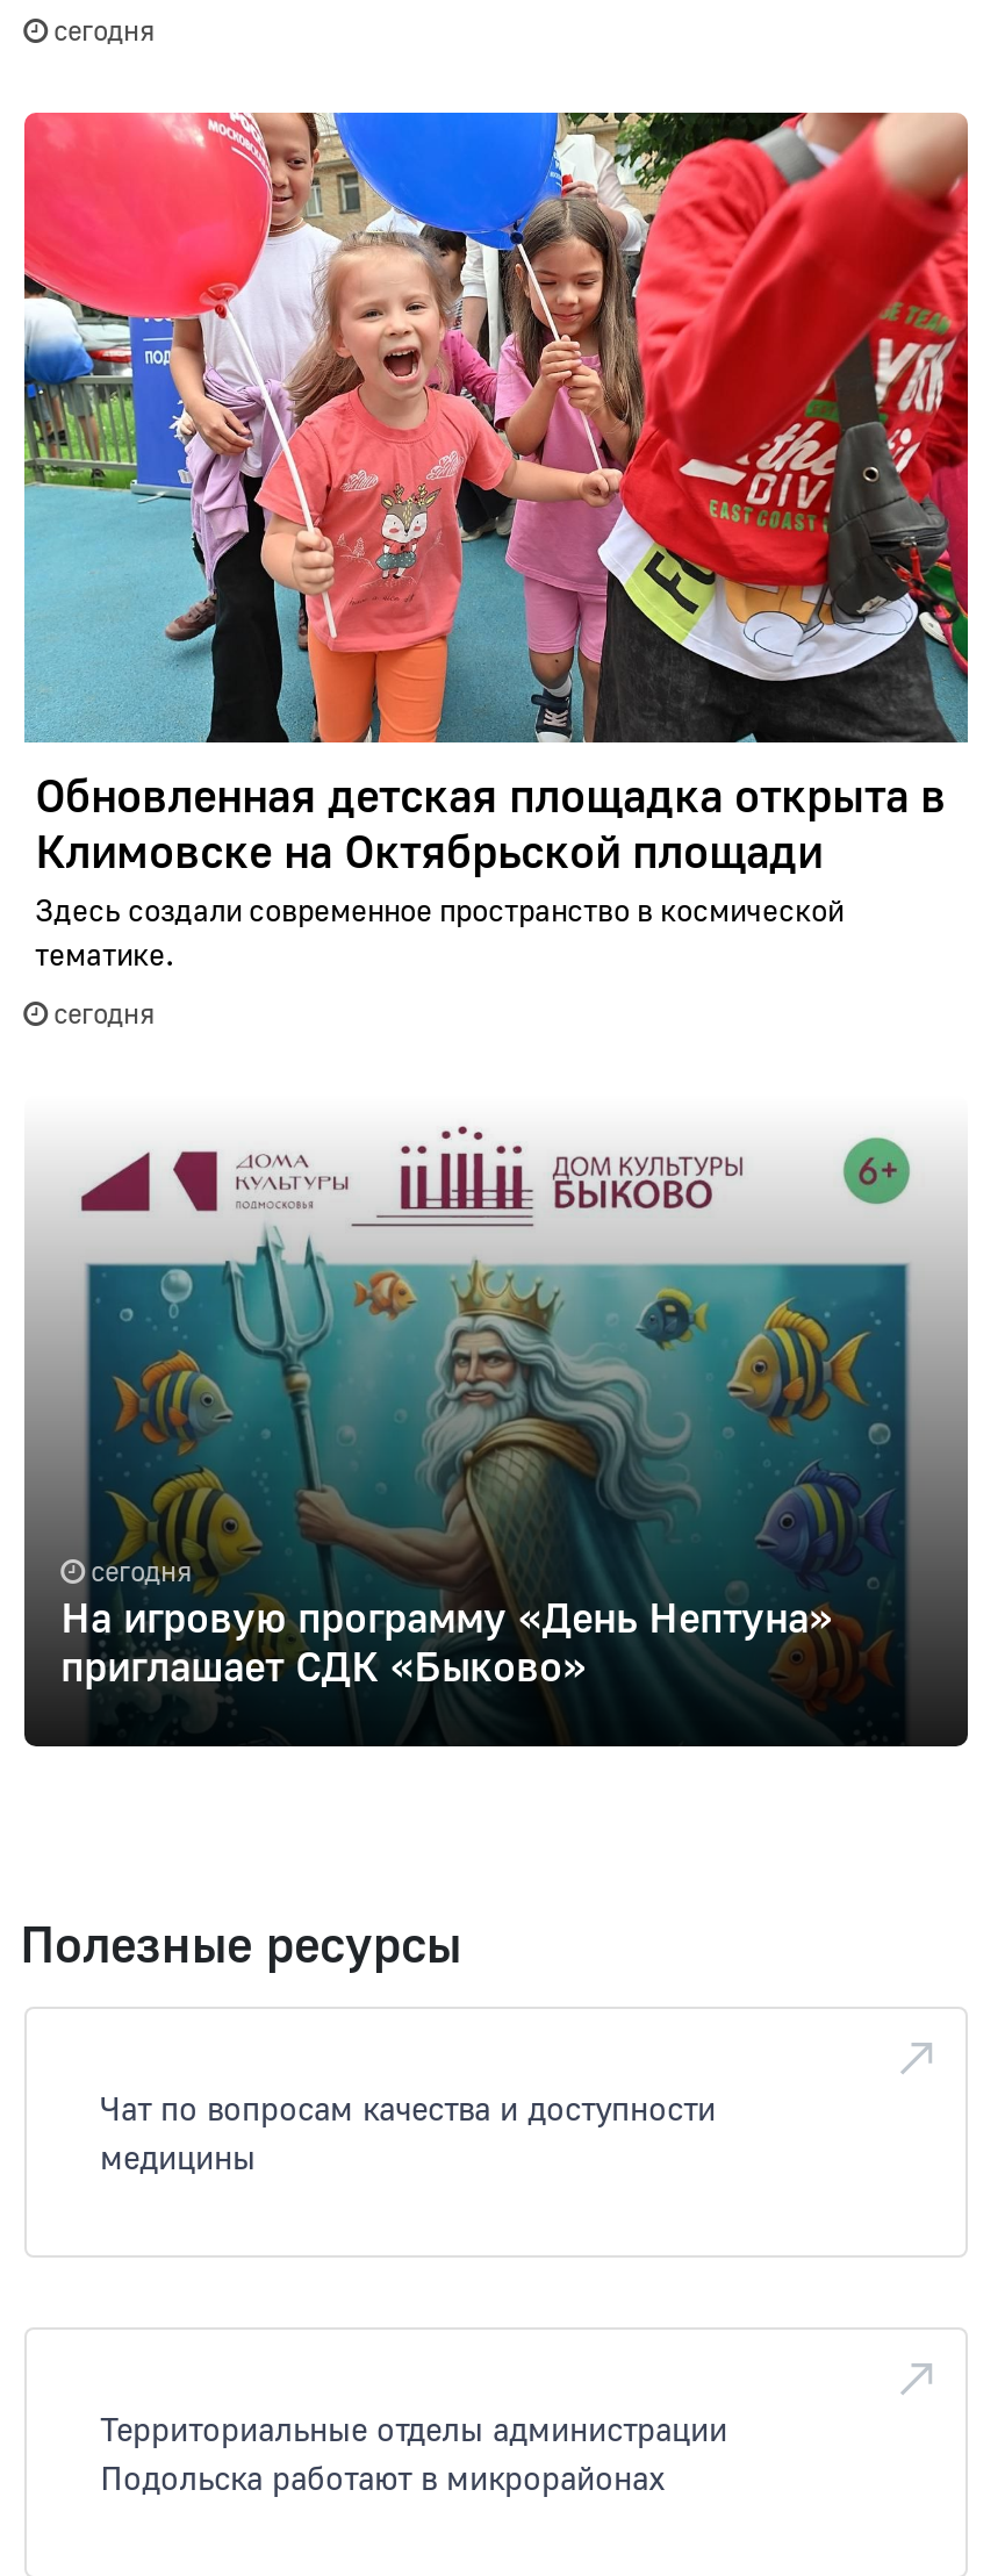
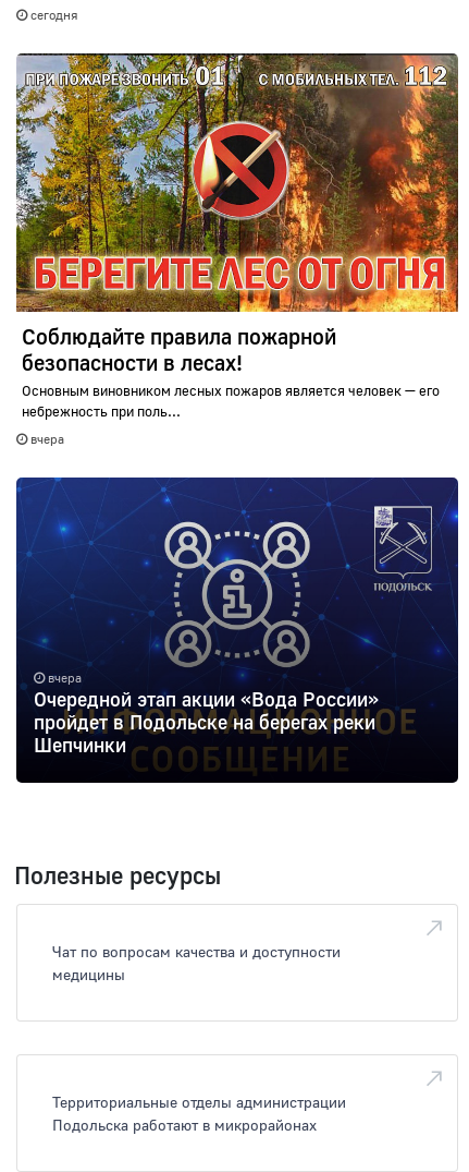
[22,109,970,973] [image] | Обновленная детская площадка открыта в | Климовске на Октябрьской площади | Здесь создали современное пространство в космической | тематике. -> [15,52,459,420] [image] | Соблюдайте правила пожарной | безопасности в лесах! | Основным виновником лесных пожаров является человек — его | небрежность при поль...
[54,997,154,1032] сегодня -> [30,431,64,447] вчера
[22,1097,970,1729] [image] | сегодня | На игровую программу «День Нептуна» | приглашает СДК «Быково» -> [15,476,459,772] [image] | вчера | Очередной этап акции «Вода России» | пройдет в Подольске на берегах реки | Шепчинки

